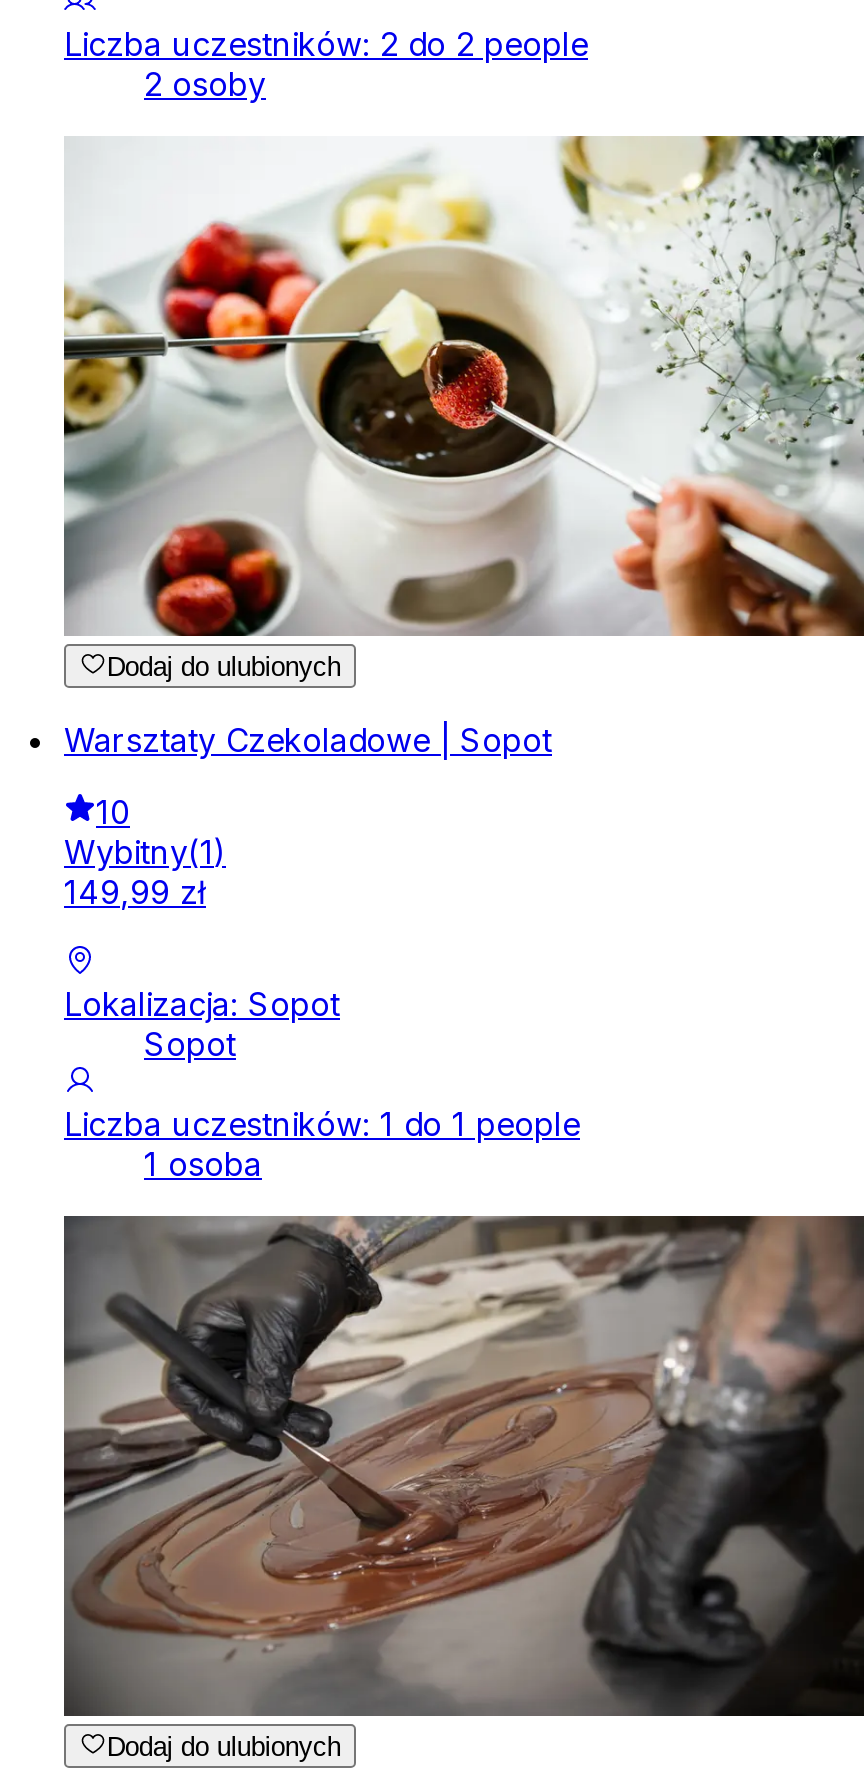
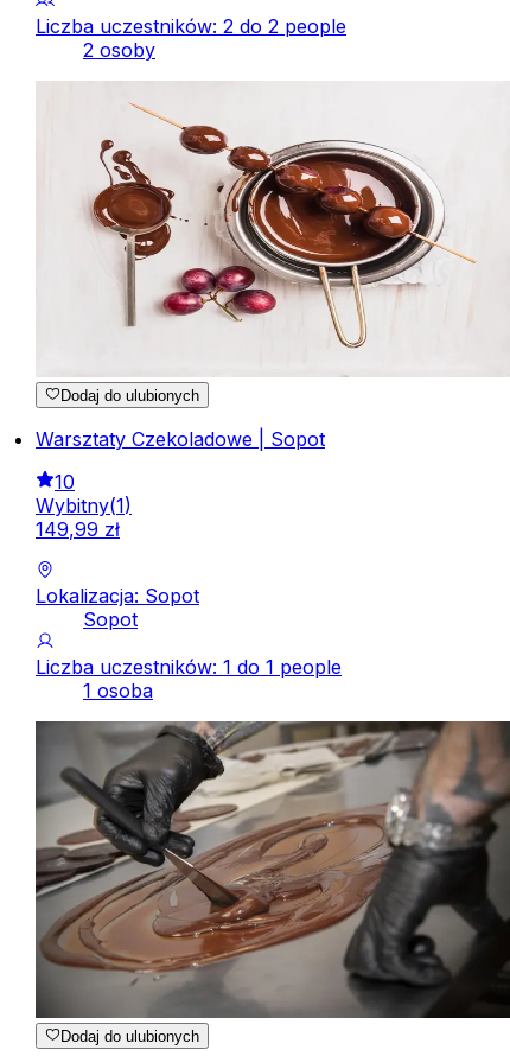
[62,134,858,638] [image] -> [36,81,506,377] [image]

